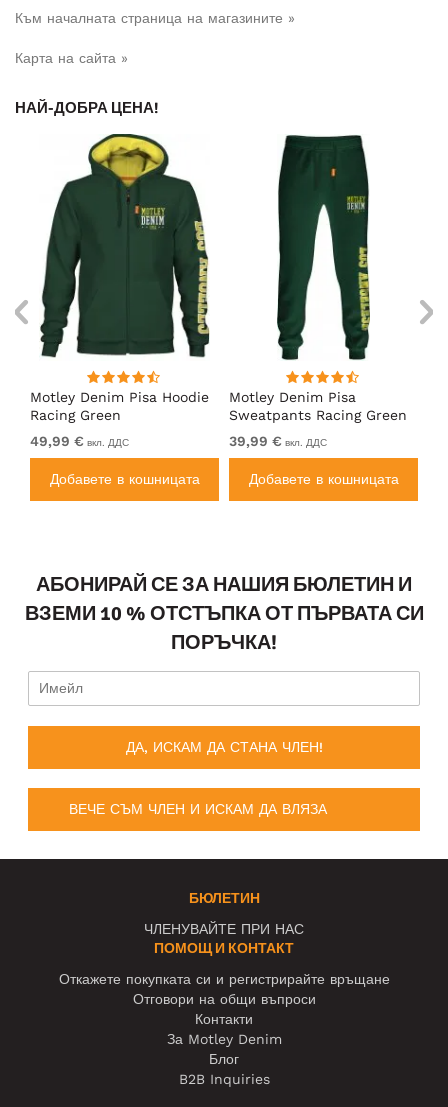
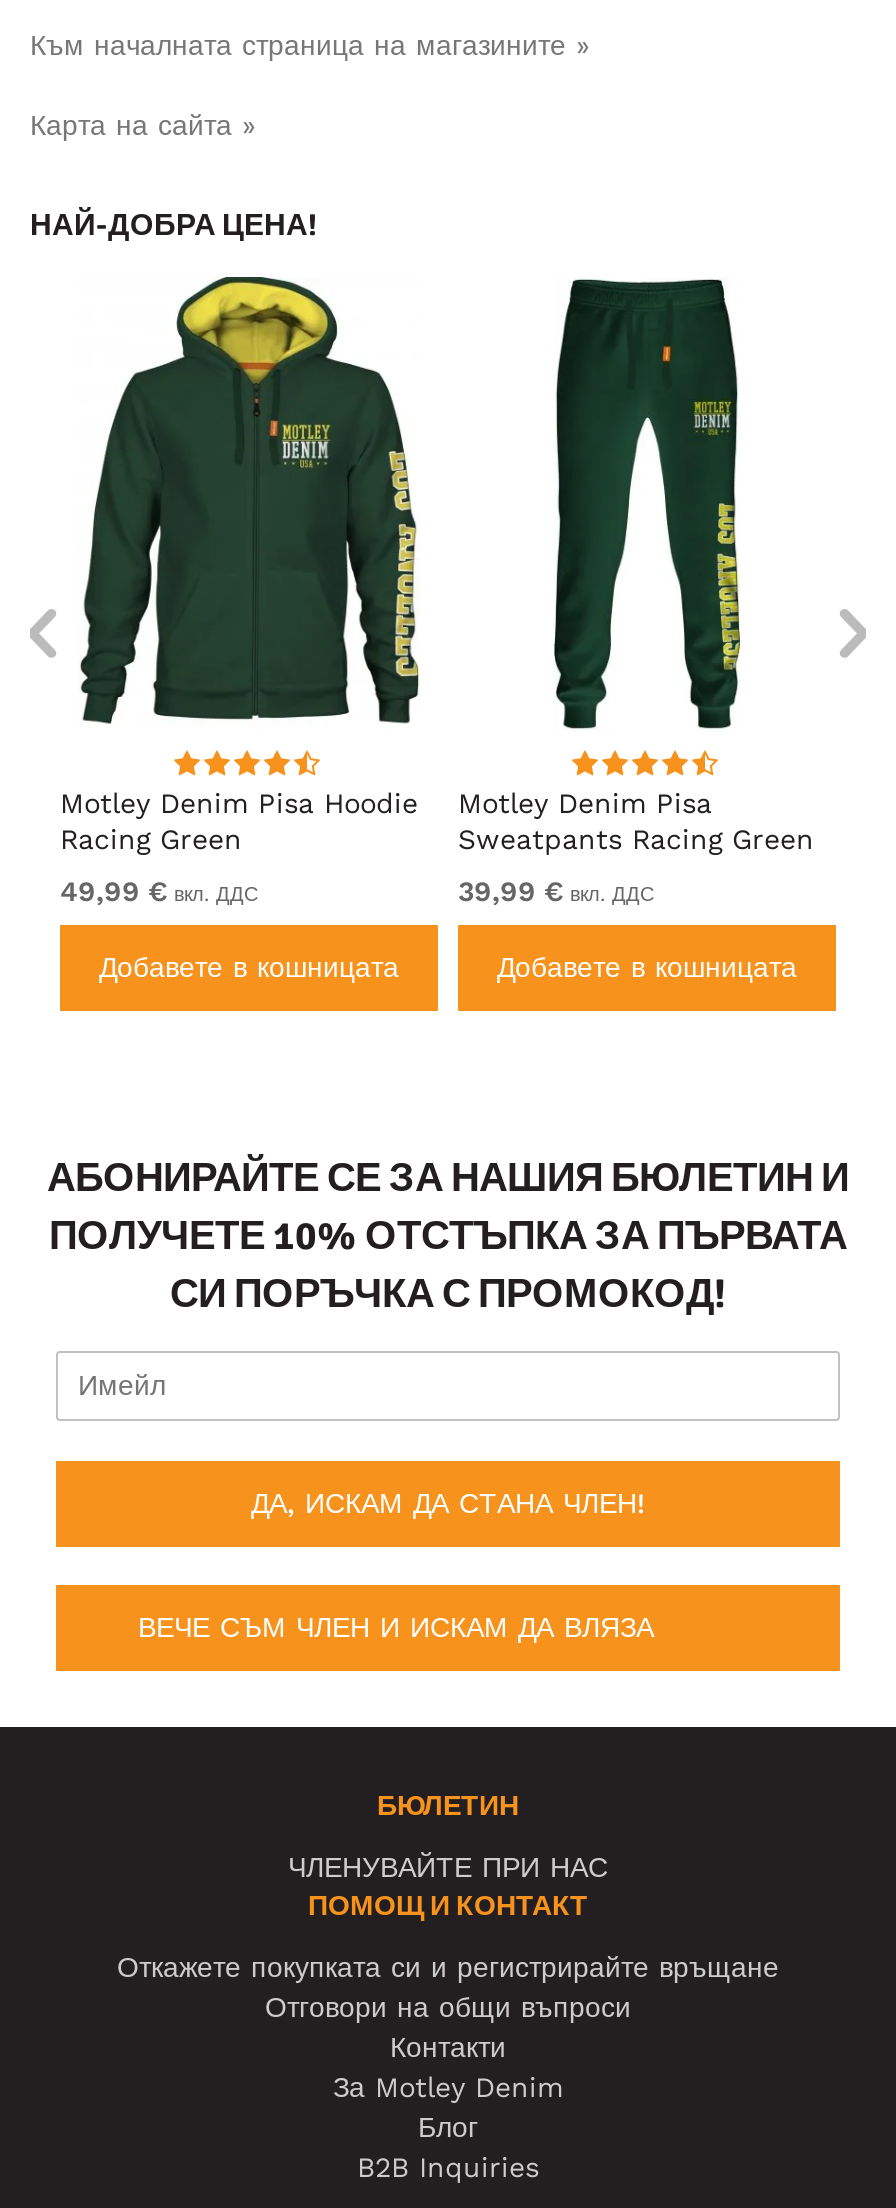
[24,572,423,655] АБОНИРАЙ СЕ ЗА НАШИЯ БЮЛЕТИН И | ВЗЕМИ 10 % ОТСТЪПКА ОТ ПЪРВАТА СИ | ПОРЪЧКА! -> [47,1153,849,1319] АБОНИРАЙТЕ СЕ ЗА НАШИЯ БЮЛЕТИН И | ПОЛУЧЕТЕ 10% ОТСТЪПКА ЗА ПЪРВАТА | СИ ПОРЪЧКА С ПРОМОКОД!

